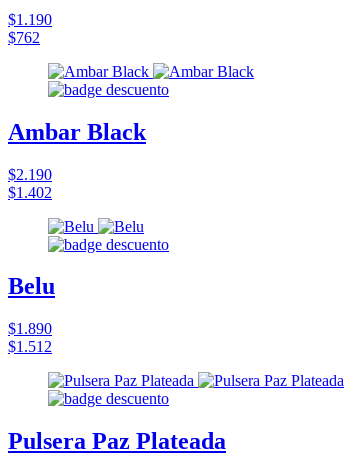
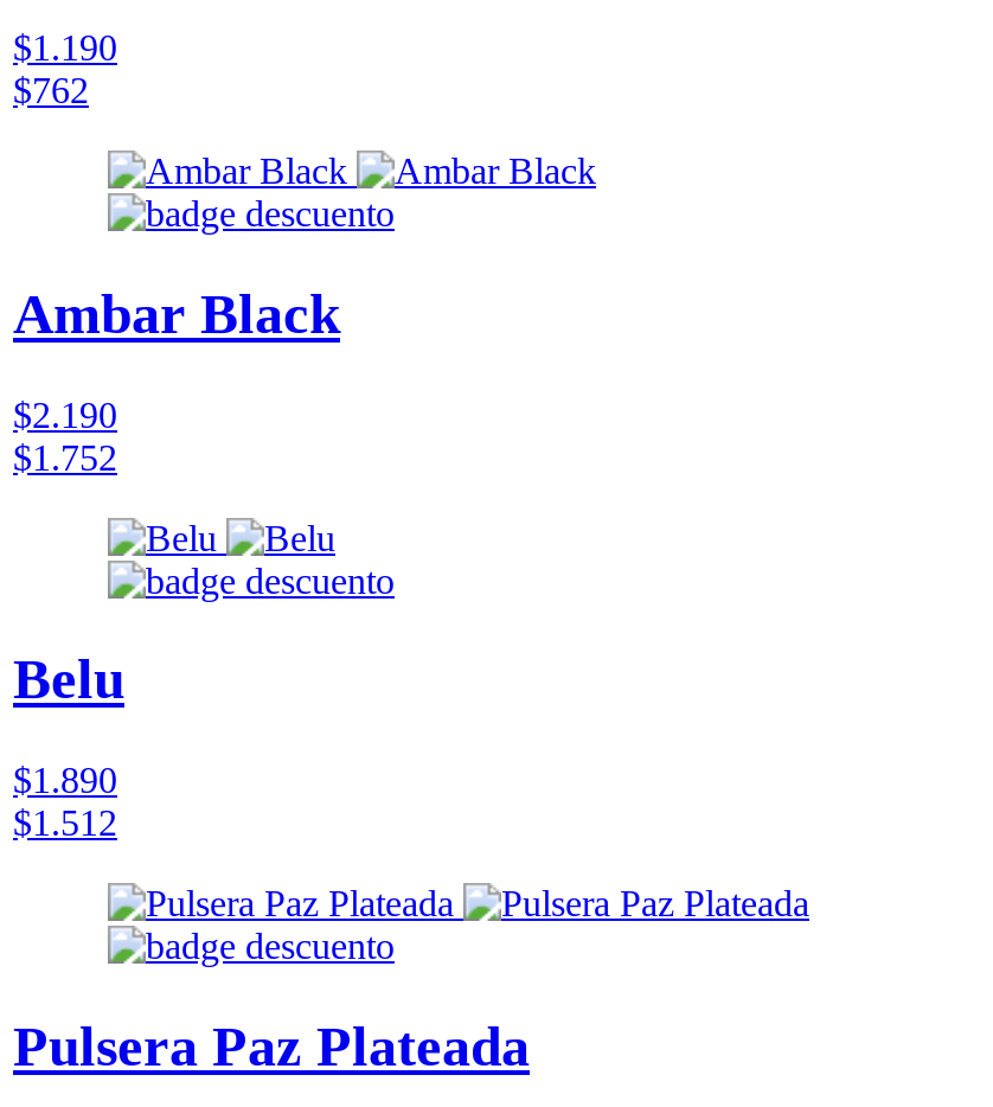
[8,183,52,200] $1.402 -> [13,436,117,476] $1.752

